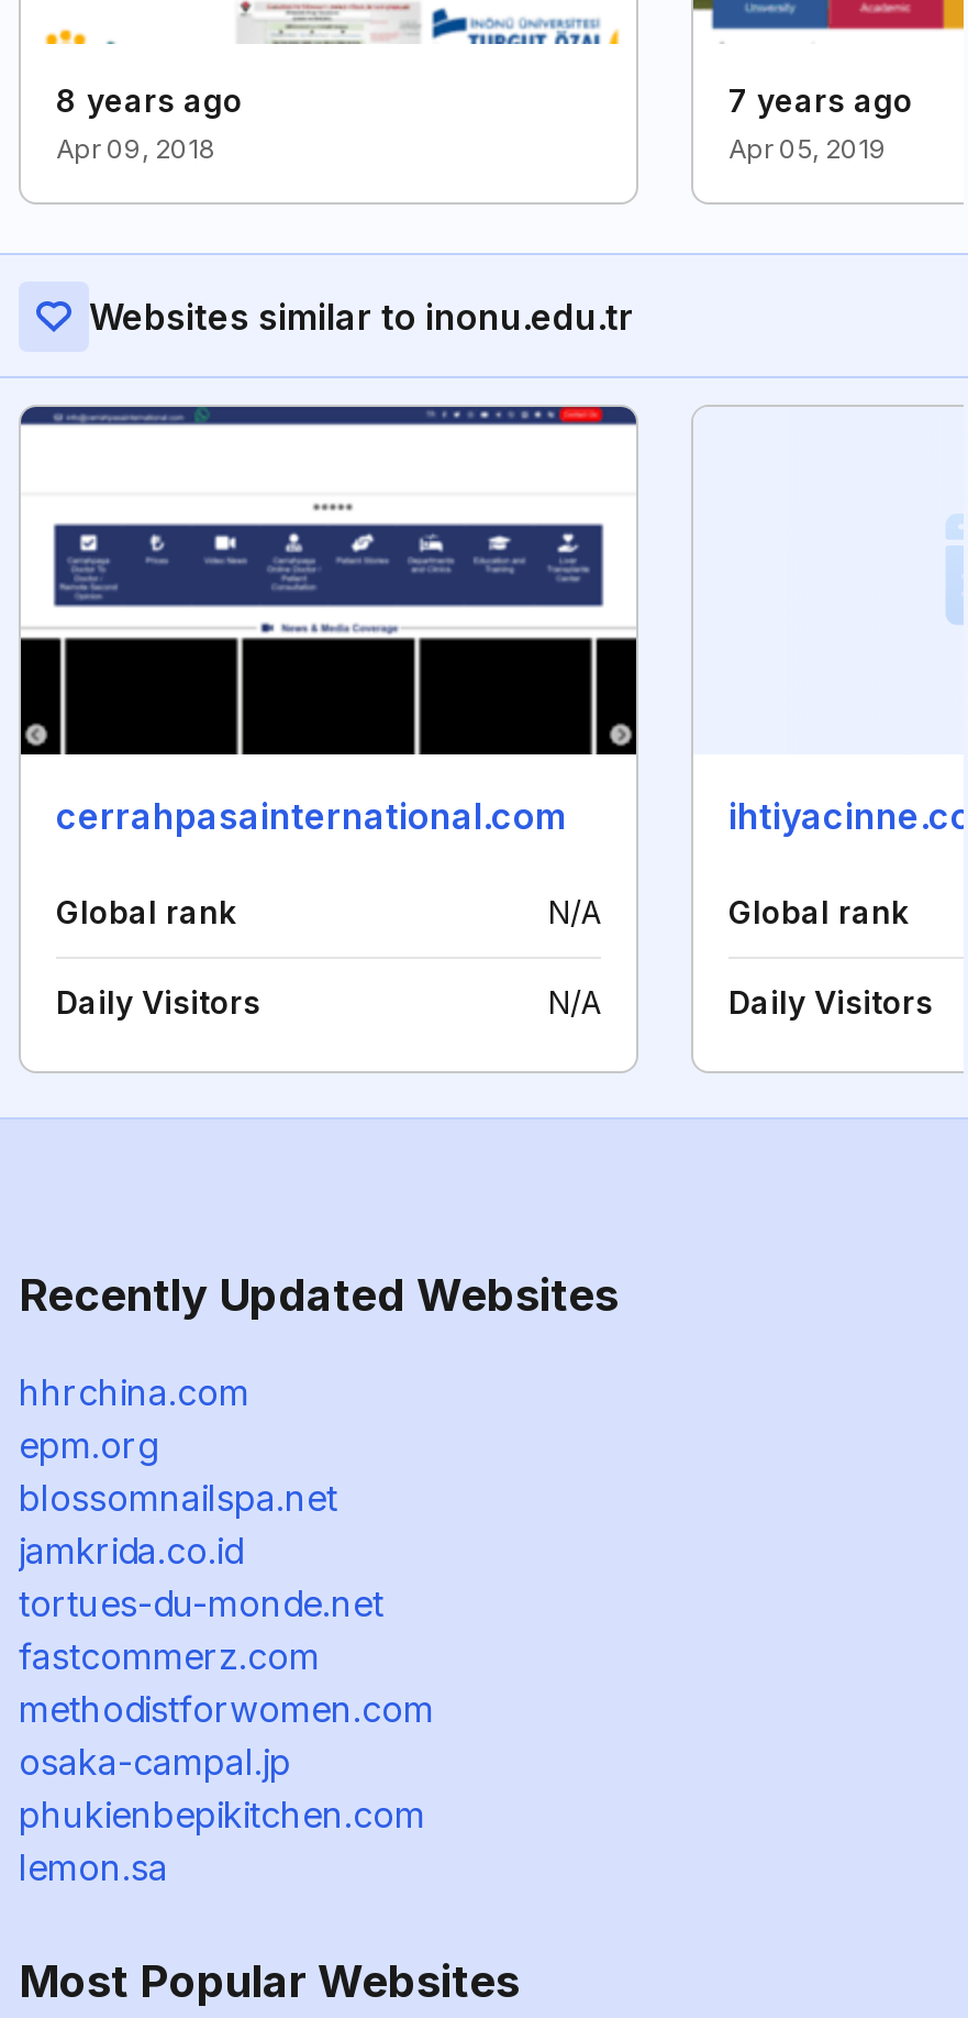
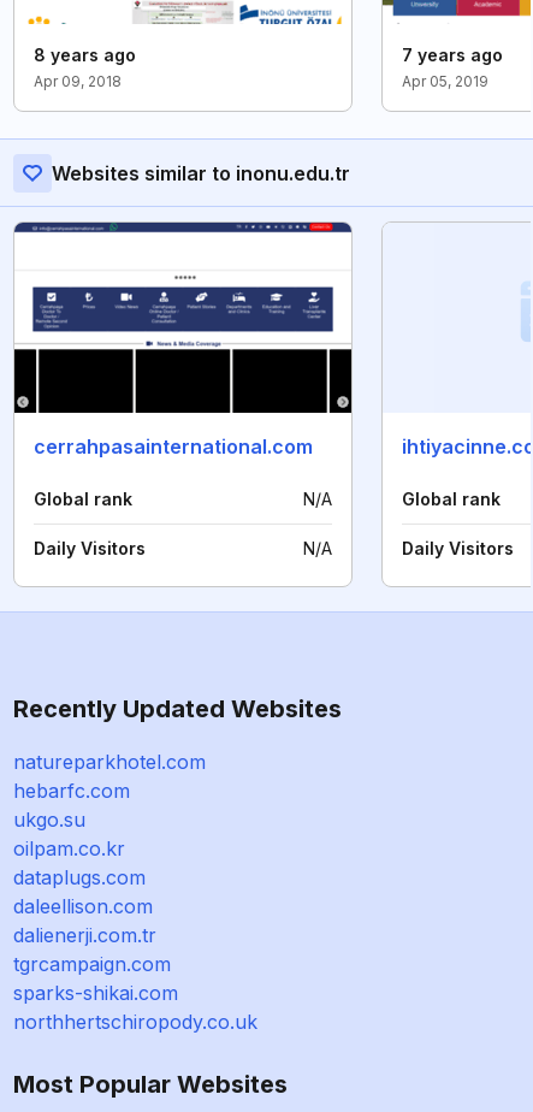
[19,1370,434,1889] hhrchina.com | epm.org | blossomnailspa.net | jamkrida.co.id | tortues-du-monde.net | fastcommerz.com | methodistforwomen.com | osaka-campal.jp | phukienbepikitchen.com | lemon.sa -> [13,750,257,1034] natureparkhotel.com | hebarfc.com | ukgo.su | oilpam.co.kr | dataplugs.com | daleellison.com | dalienerji.com.tr | tgrcampaign.com | sparks-shikai.com | northhertschiropody.co.uk

